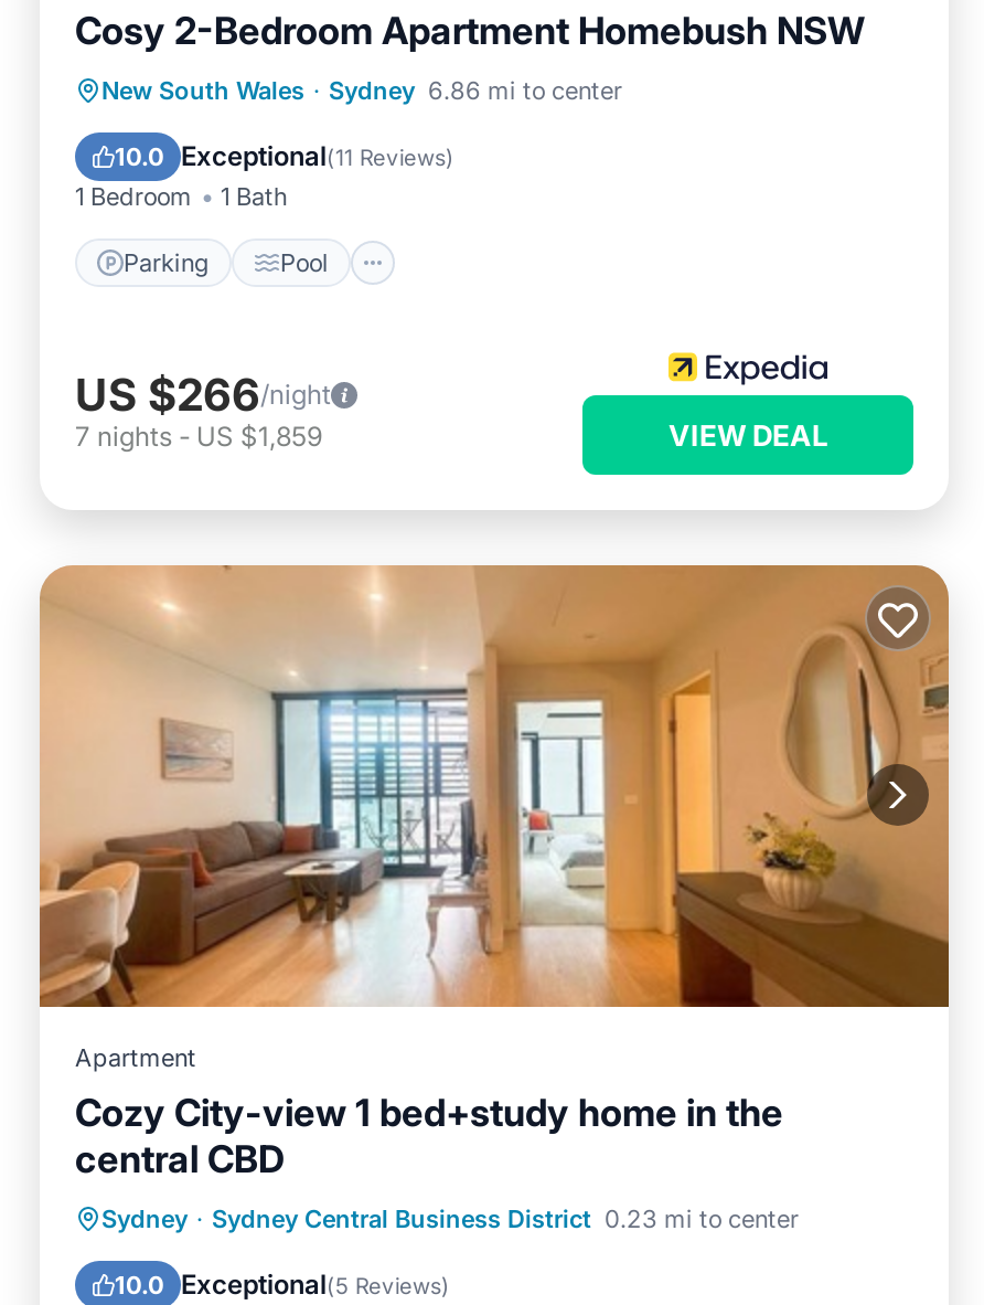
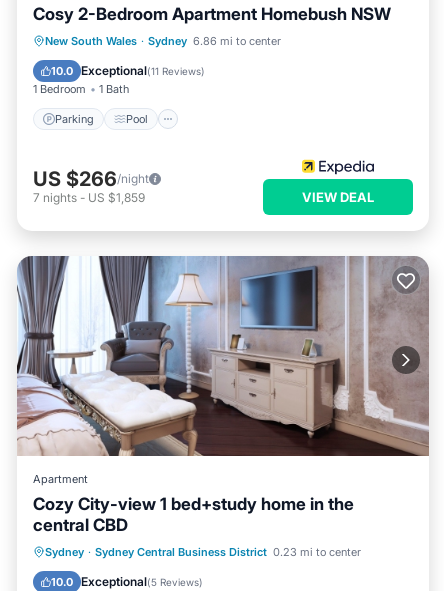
[38,563,951,1009] [image] -> [16,255,429,457] [image]

